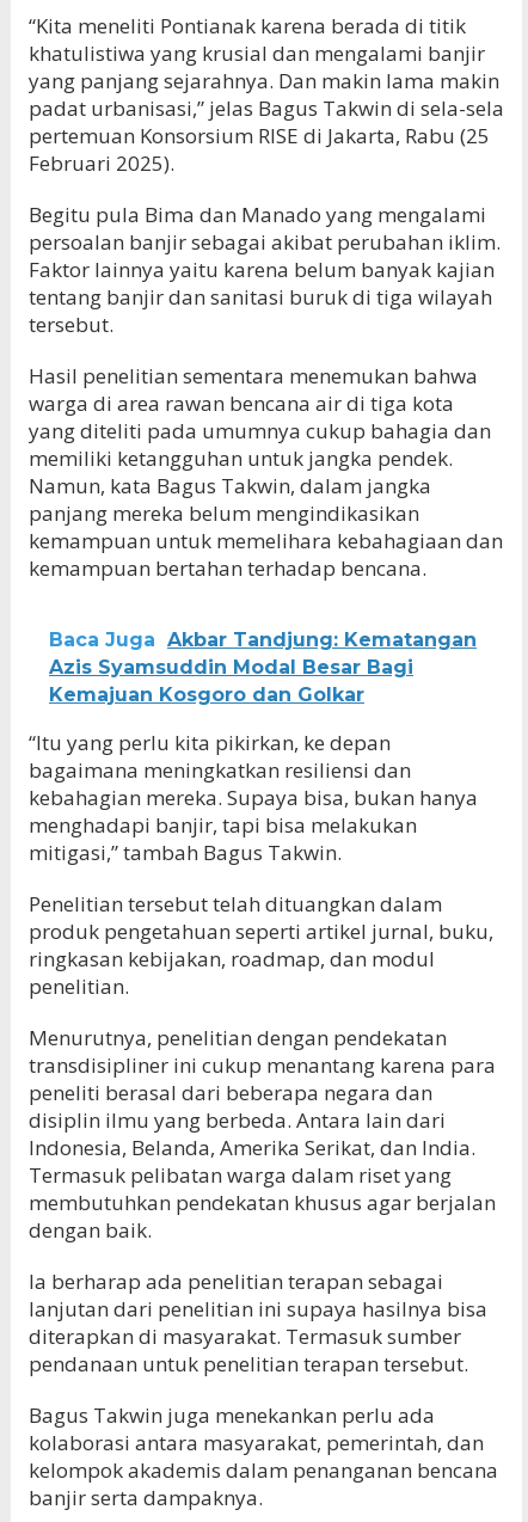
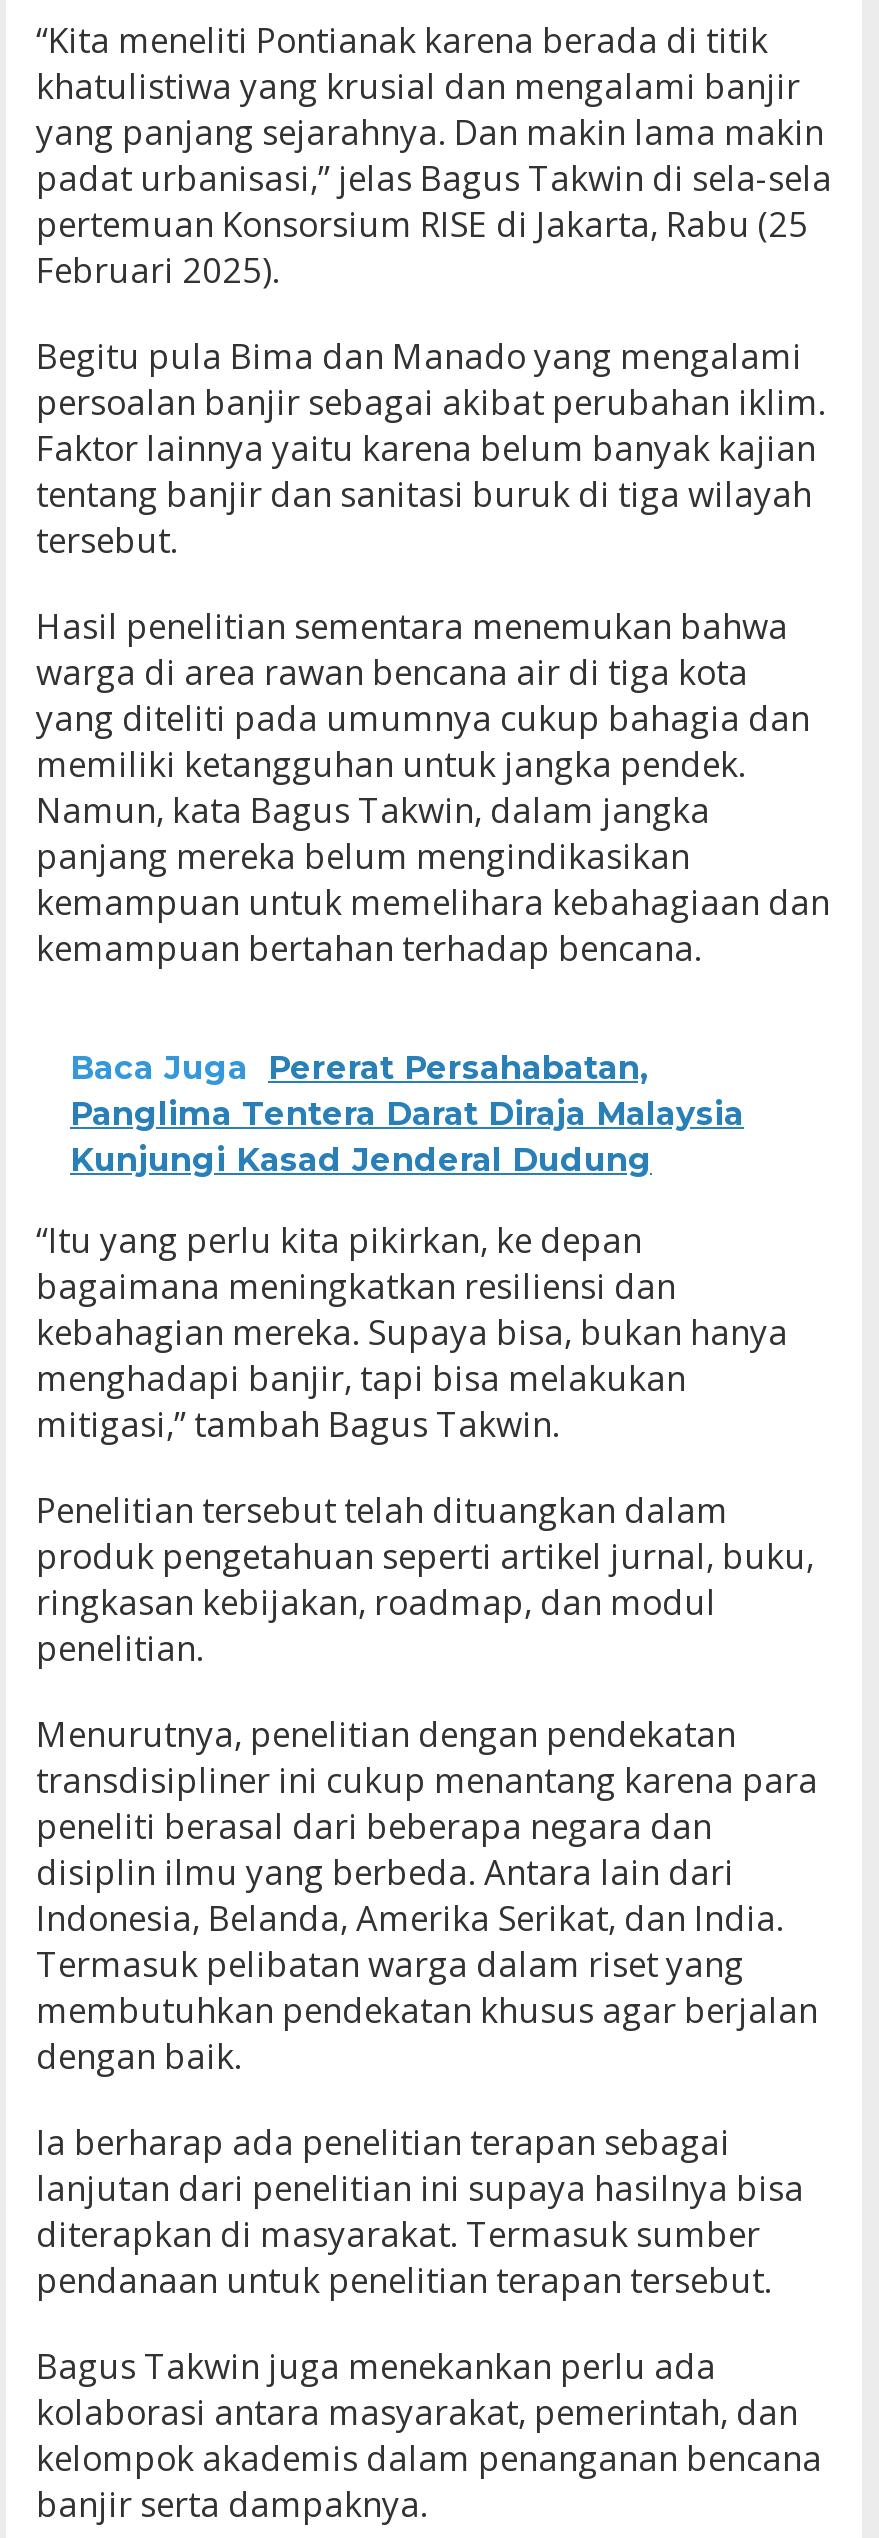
[49,629,477,706] Baca Juga Akbar Tandjung: Kematangan | Azis Syamsuddin Modal Besar Bagi | Kemajuan Kosgoro dan Golkar -> [70,1049,744,1179] Baca Juga Pererat Persahabatan, | Panglima Tentera Darat Diraja Malaysia | Kunjungi Kasad Jenderal Dudung

